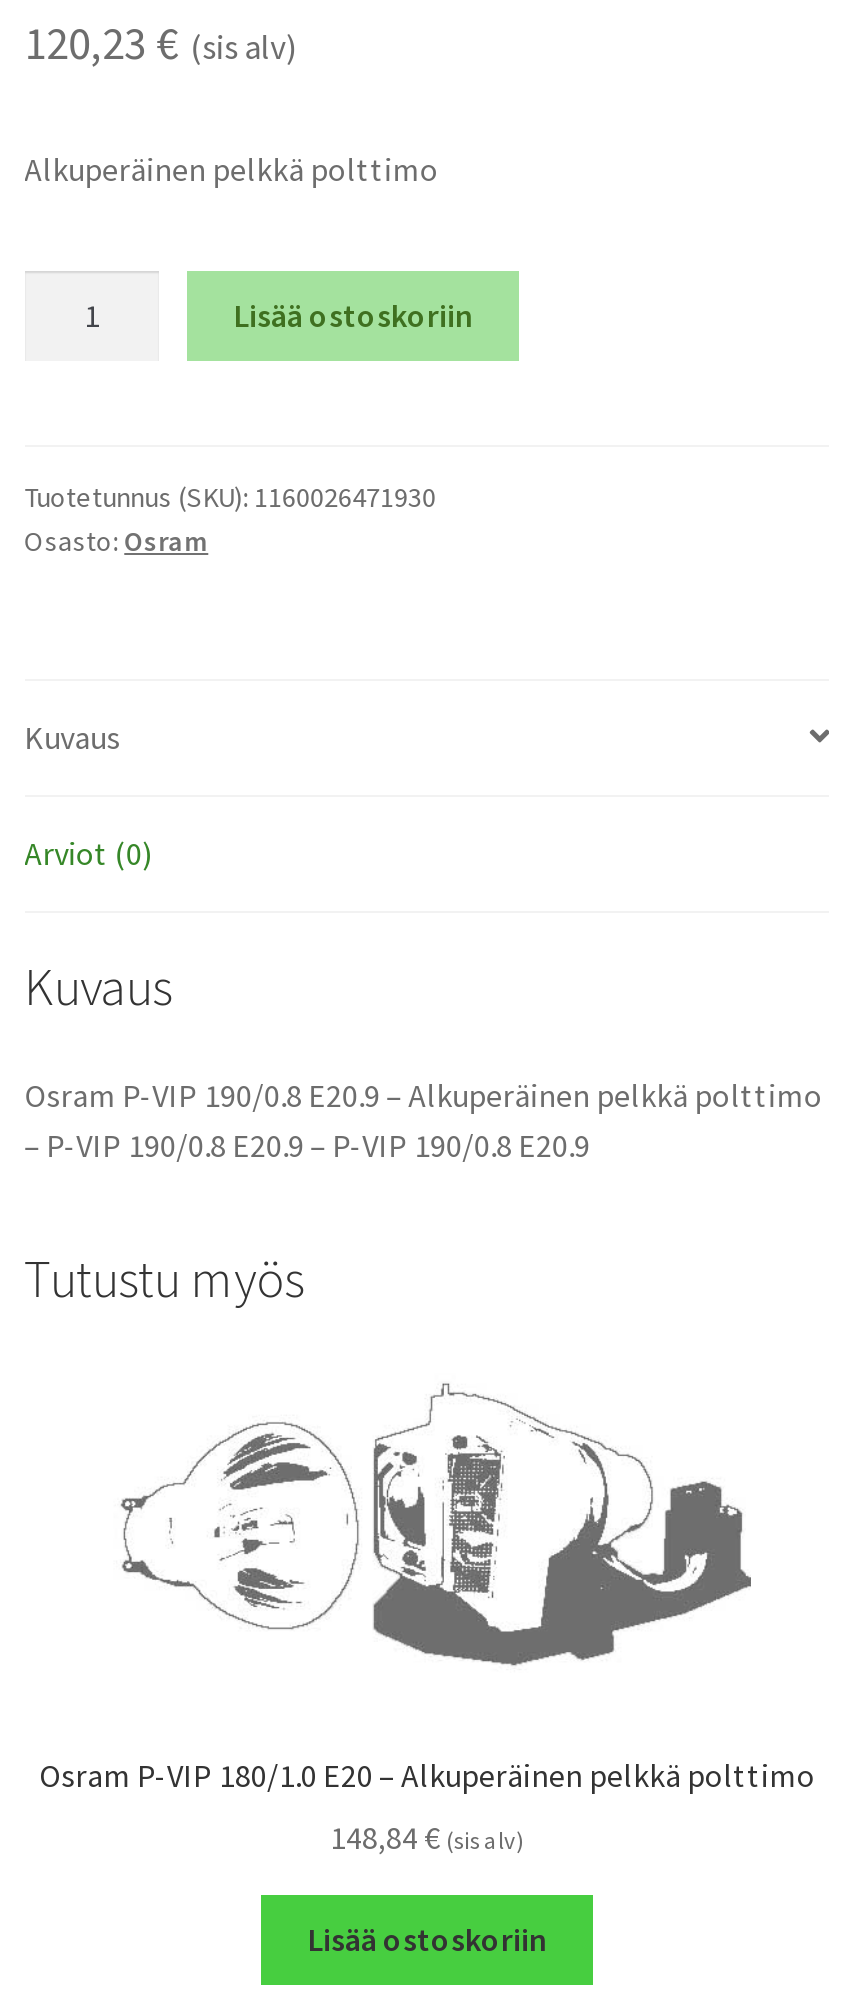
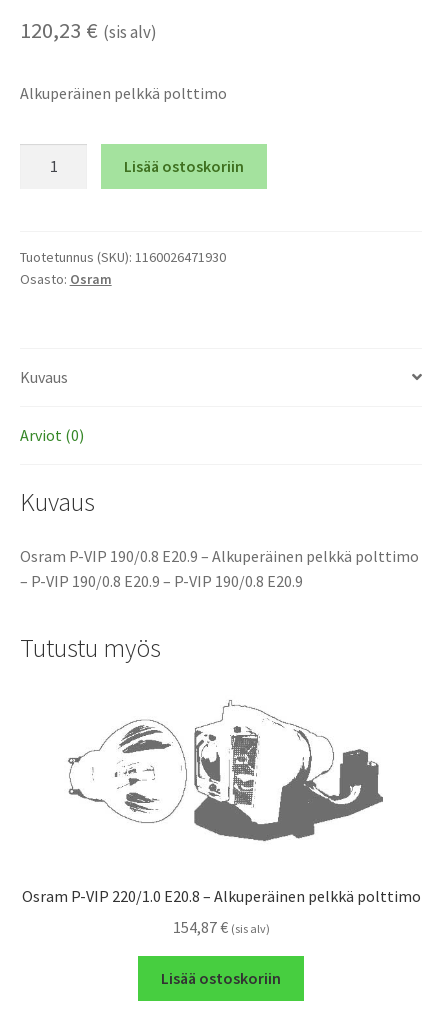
[39,1756,815,1796] Osram P-VIP 180/1.0 E20 – Alkuperäinen pelkkä polttimo -> [21,886,420,906] Osram P-VIP 220/1.0 E20.8 – Alkuperäinen pelkkä polttimo
[330,1817,524,1857] 148,84 € (sis alv) -> [172,917,269,937] 154,87 € (sis alv)

